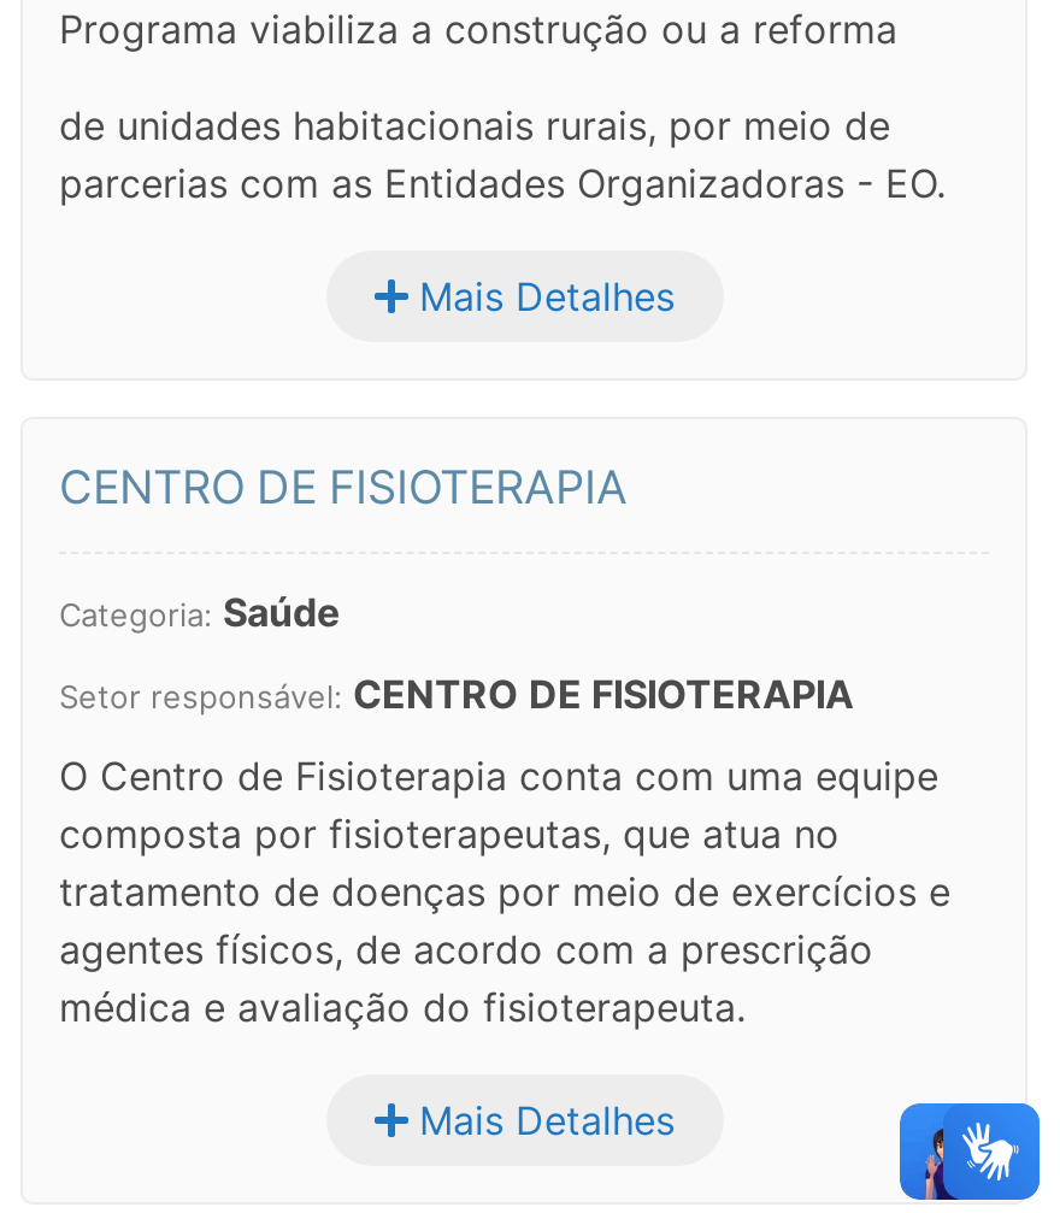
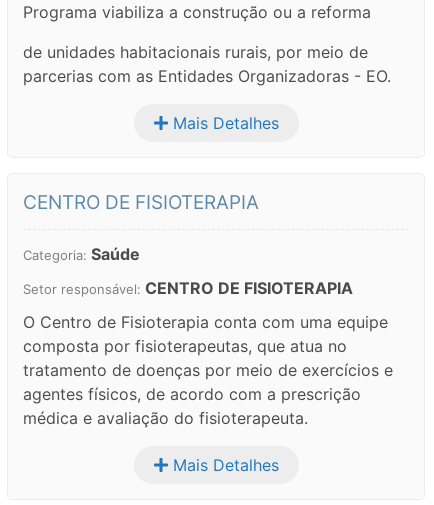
[897,1101,1042,1202] [image] -> none

